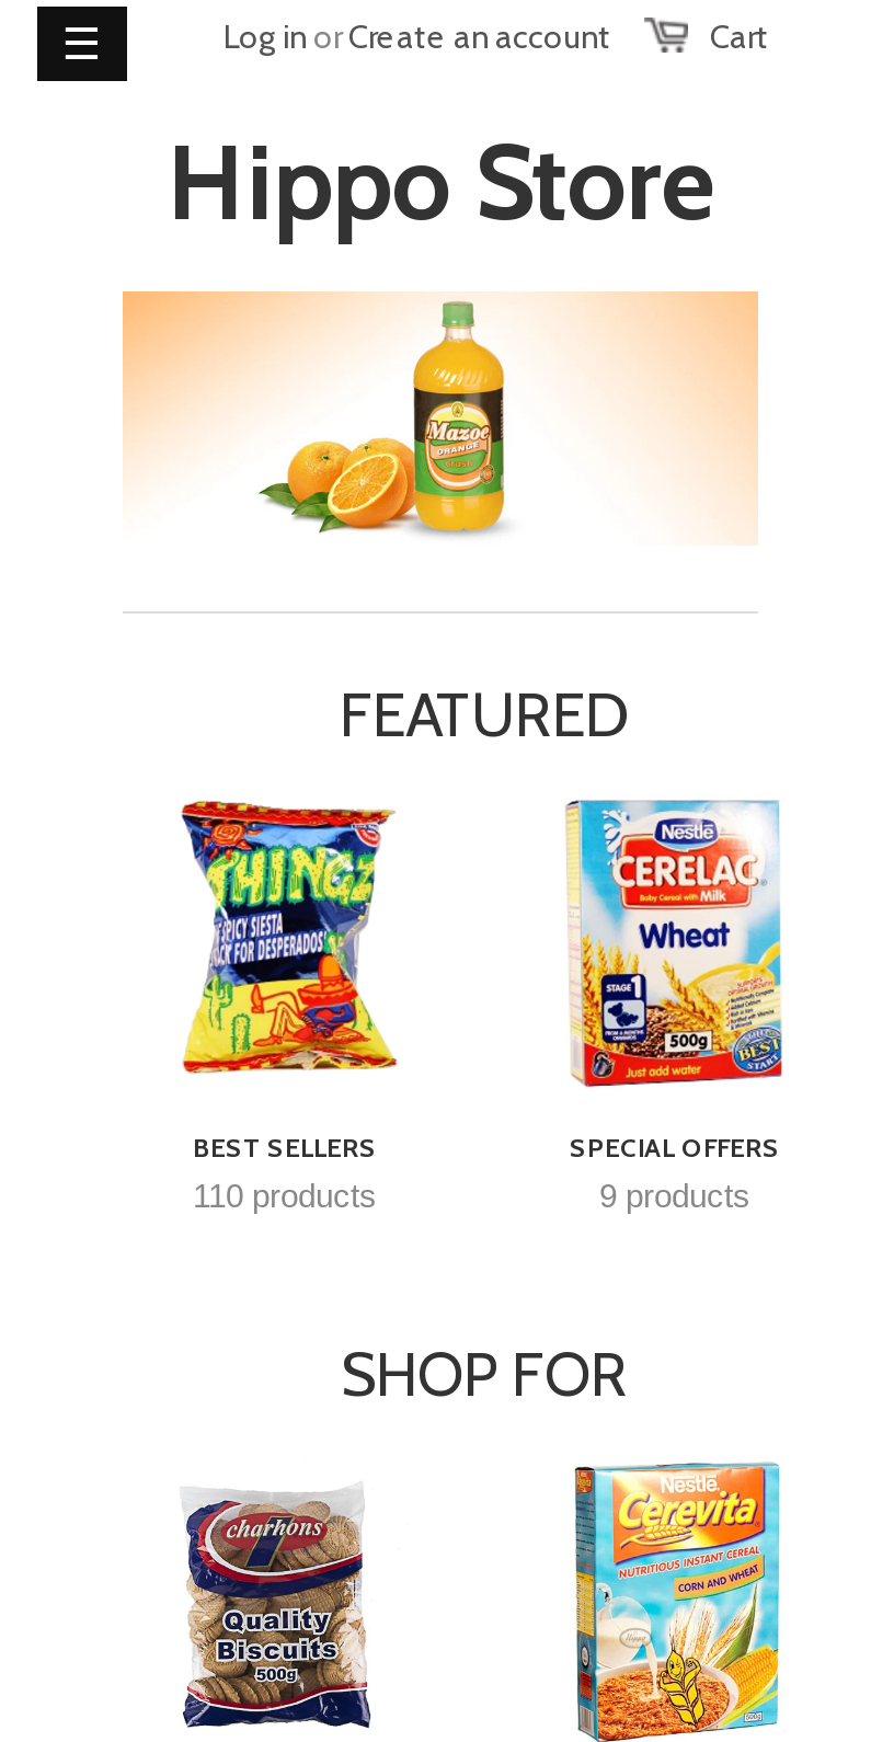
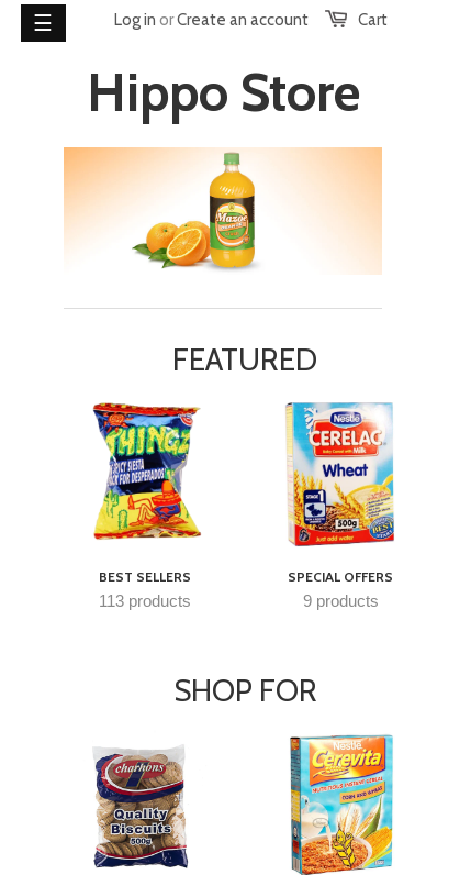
[193,1176,377,1213] 110 products -> [99,591,191,610] 113 products

